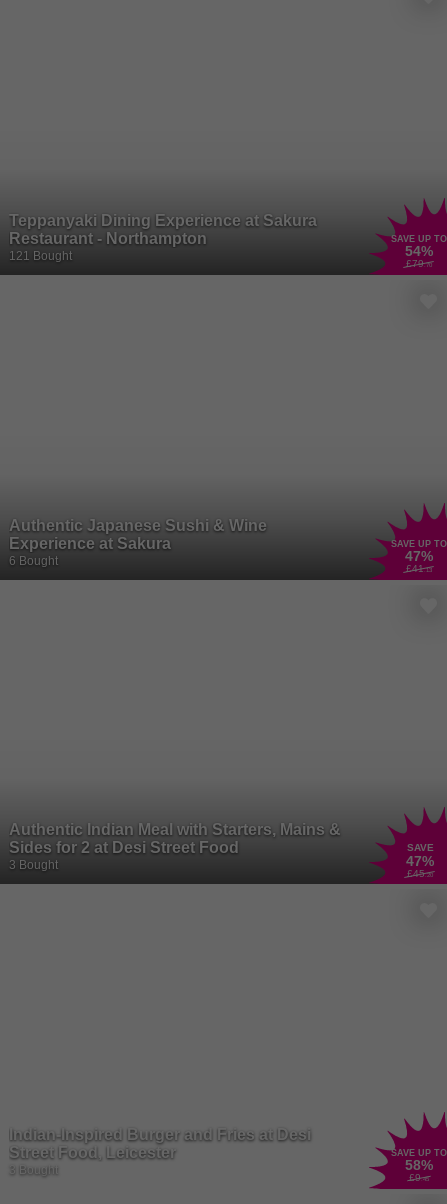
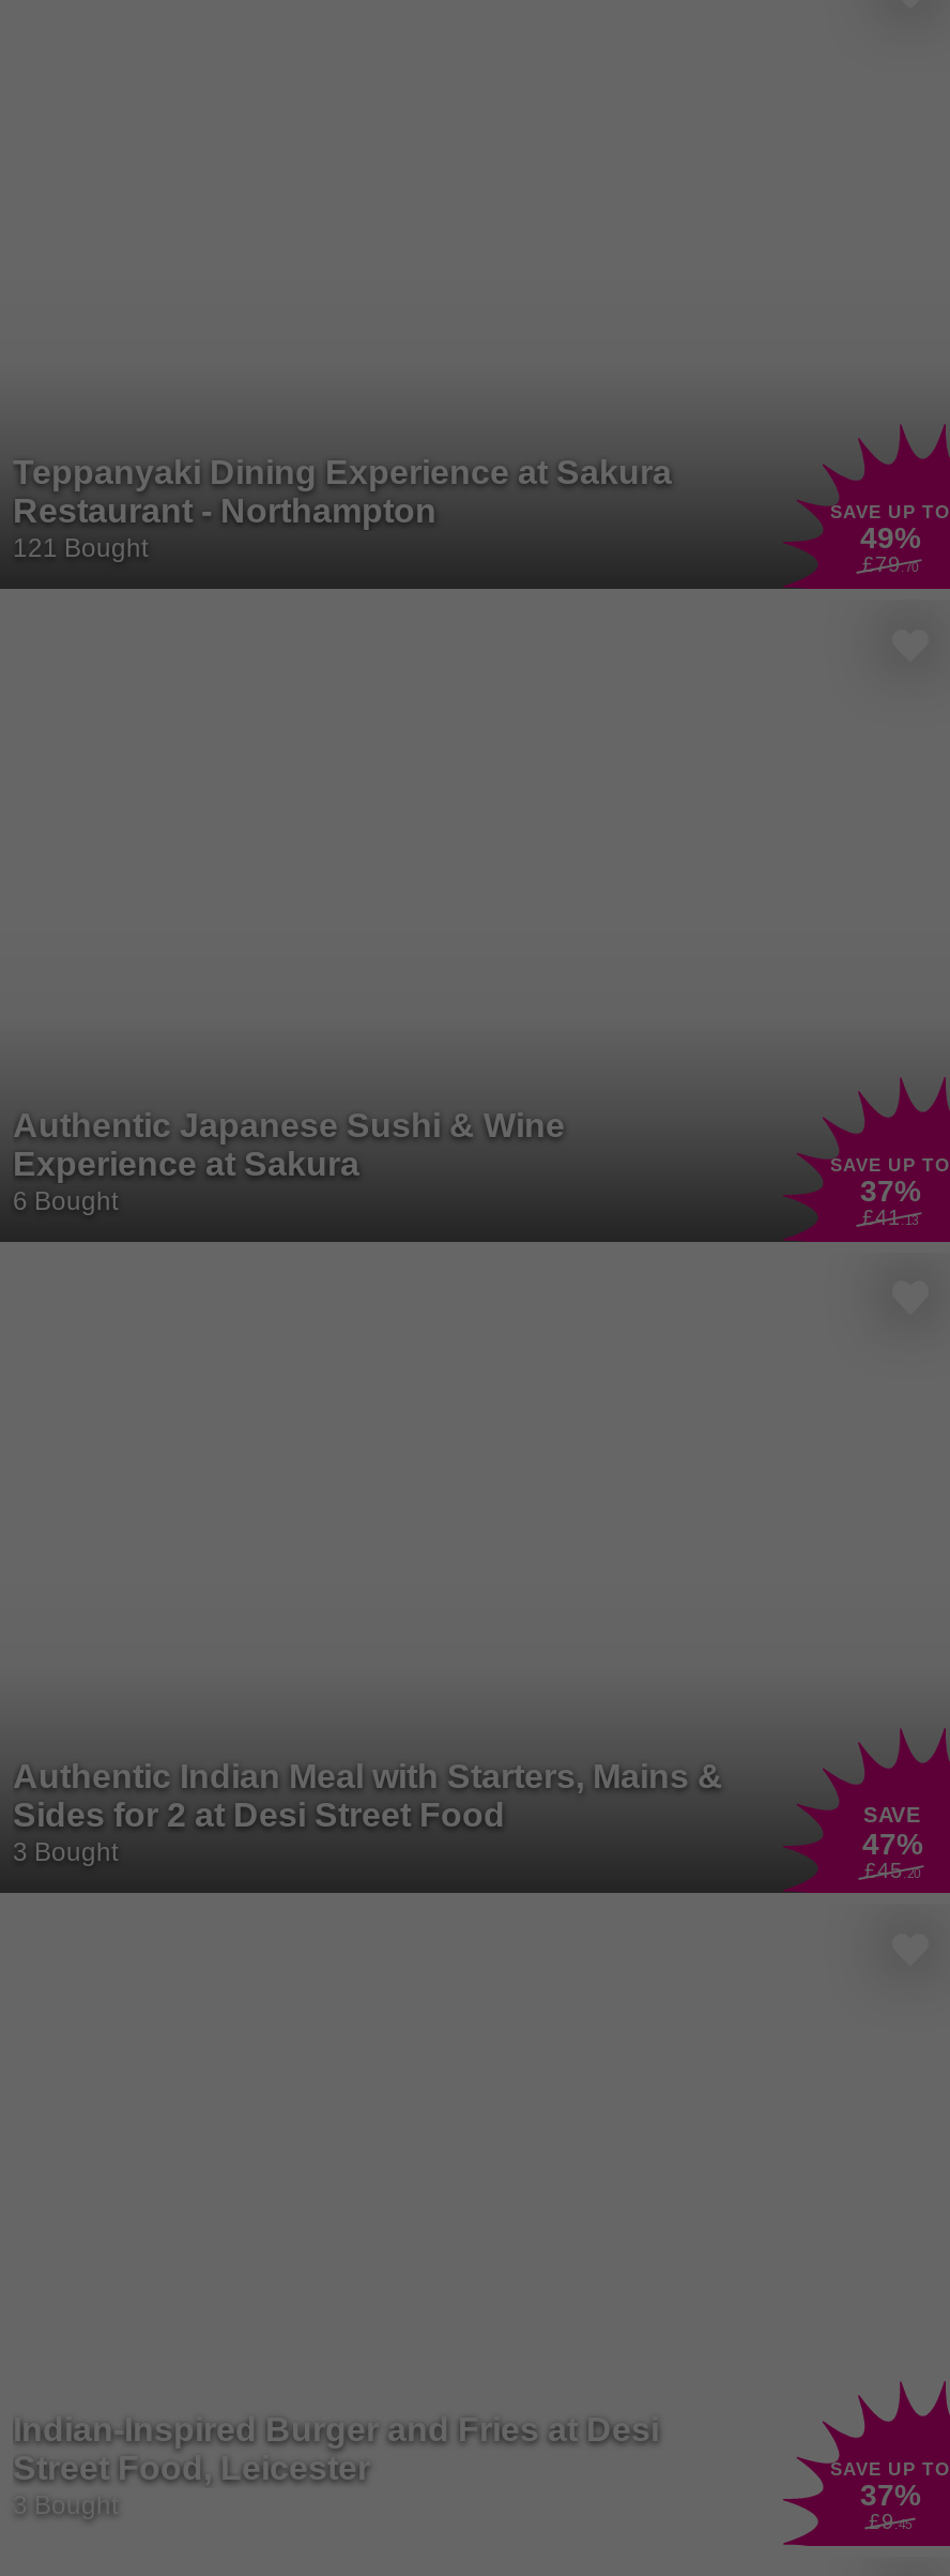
[405,243,433,259] 54% -> [860,520,920,554] 49%
[405,547,433,563] 47% -> [860,1172,920,1207] 37%
[405,1157,433,1173] 58% -> [860,2477,920,2512] 37%

